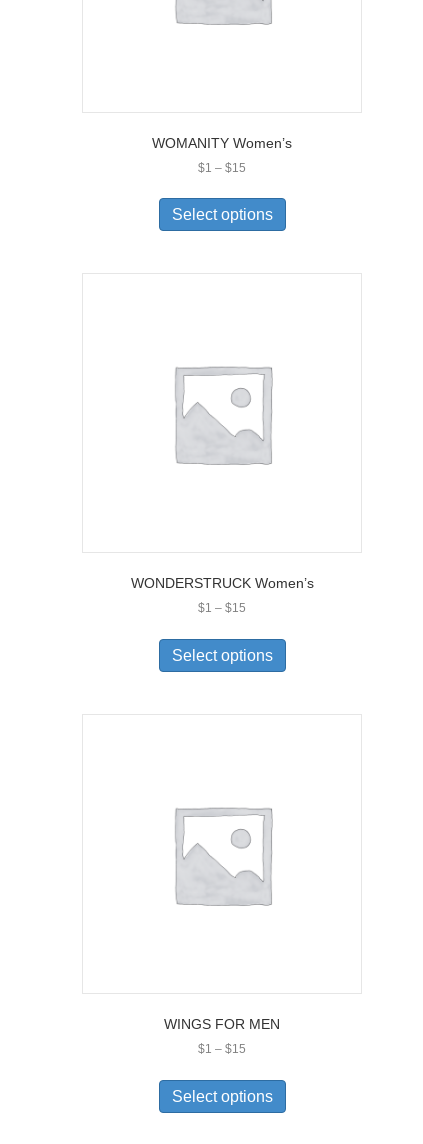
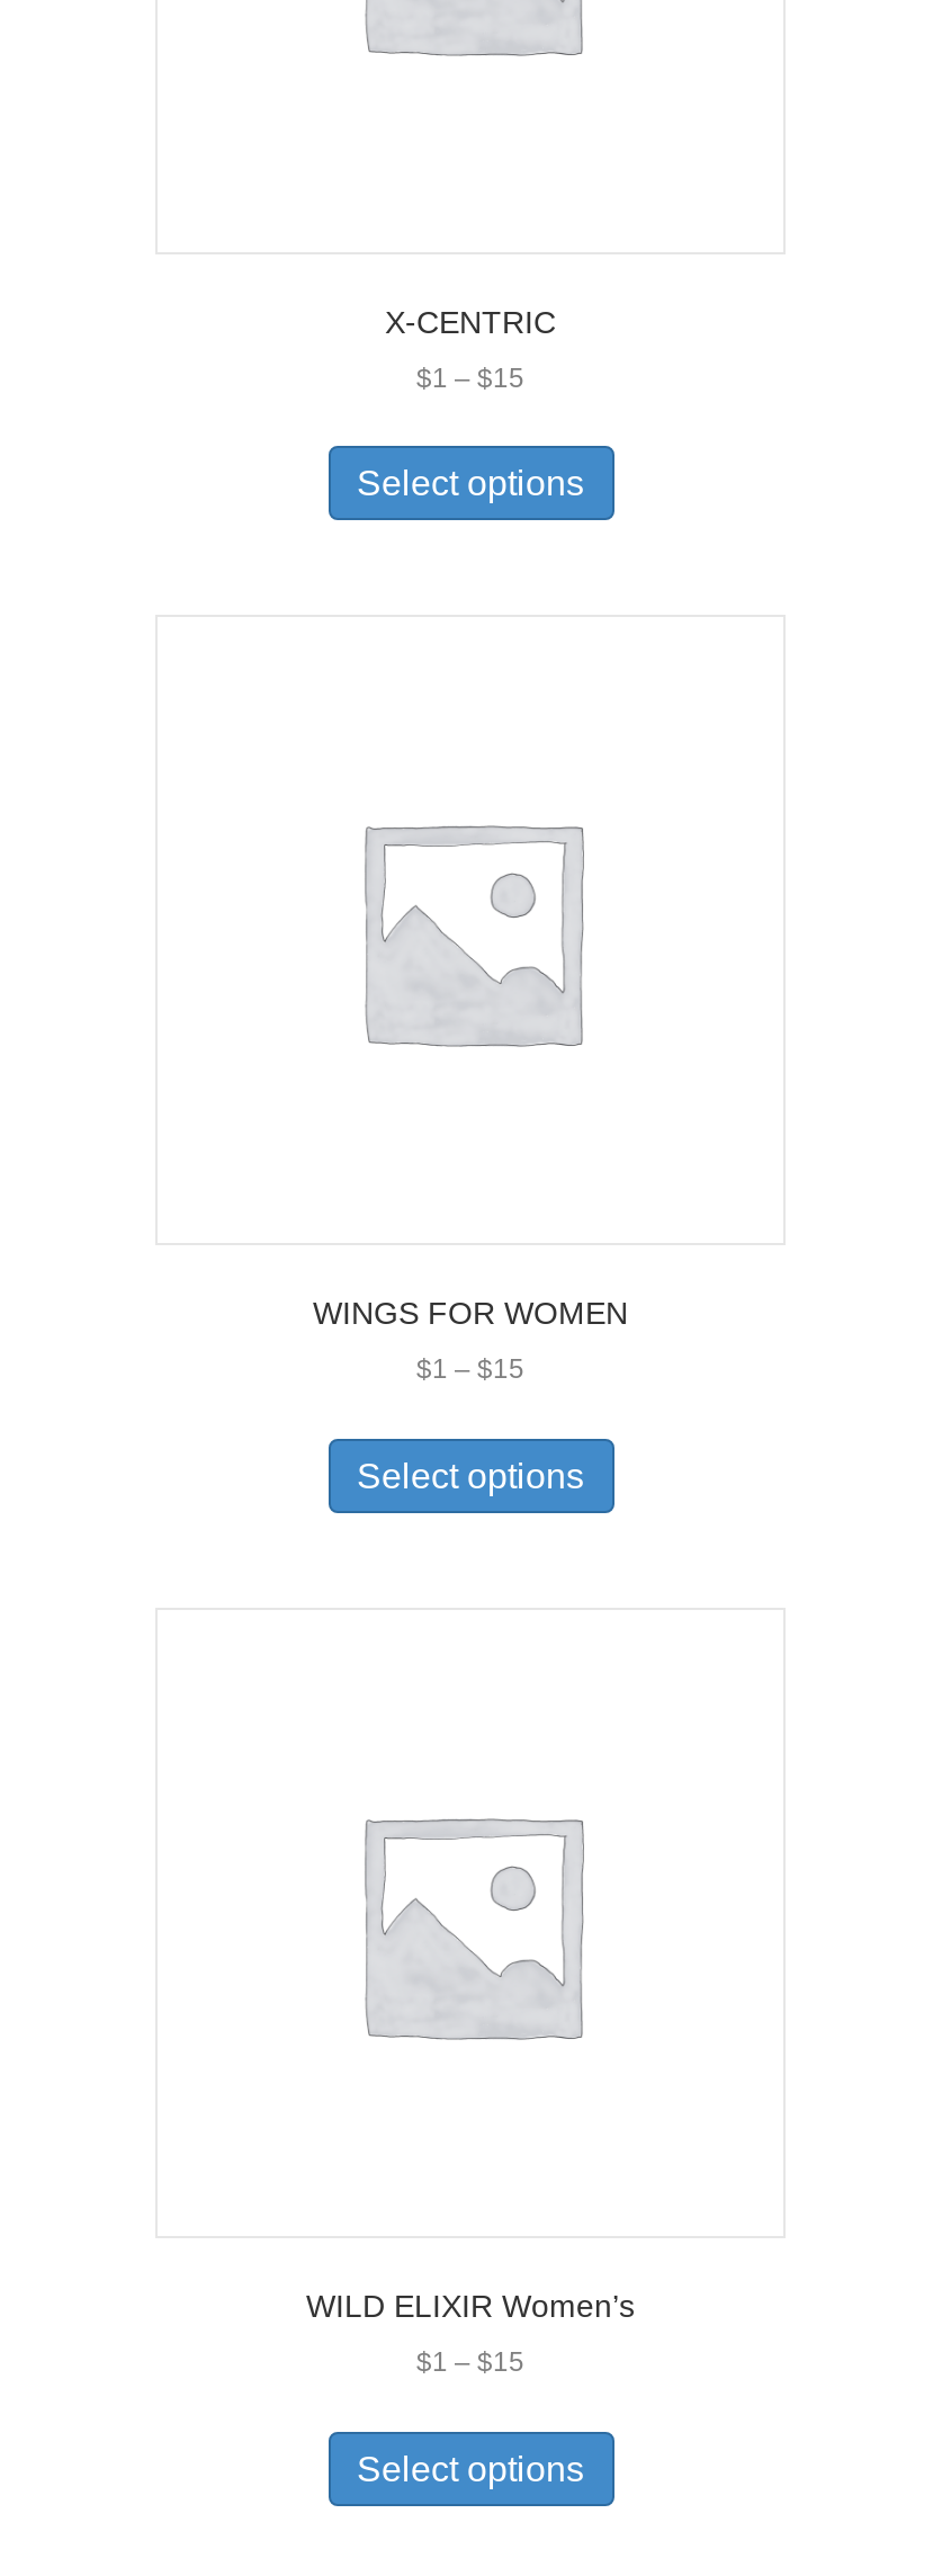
[152,134,292,150] WOMANITY Women’s -> [385,303,556,339] X-CENTRIC
[130,575,313,591] WONDERSTRUCK Women’s -> [313,1296,628,1332] WINGS FOR WOMEN
[164,1016,280,1032] WINGS FOR MEN -> [306,2288,635,2324] WILD ELIXIR Women’s

